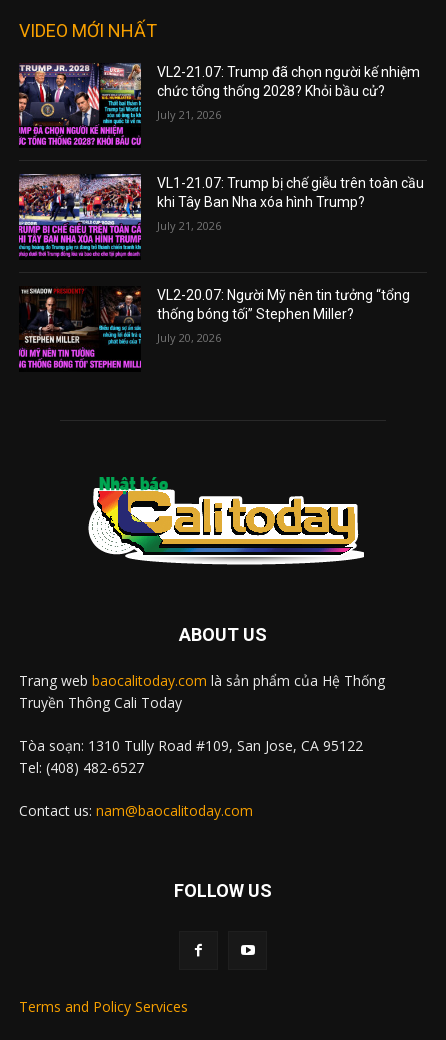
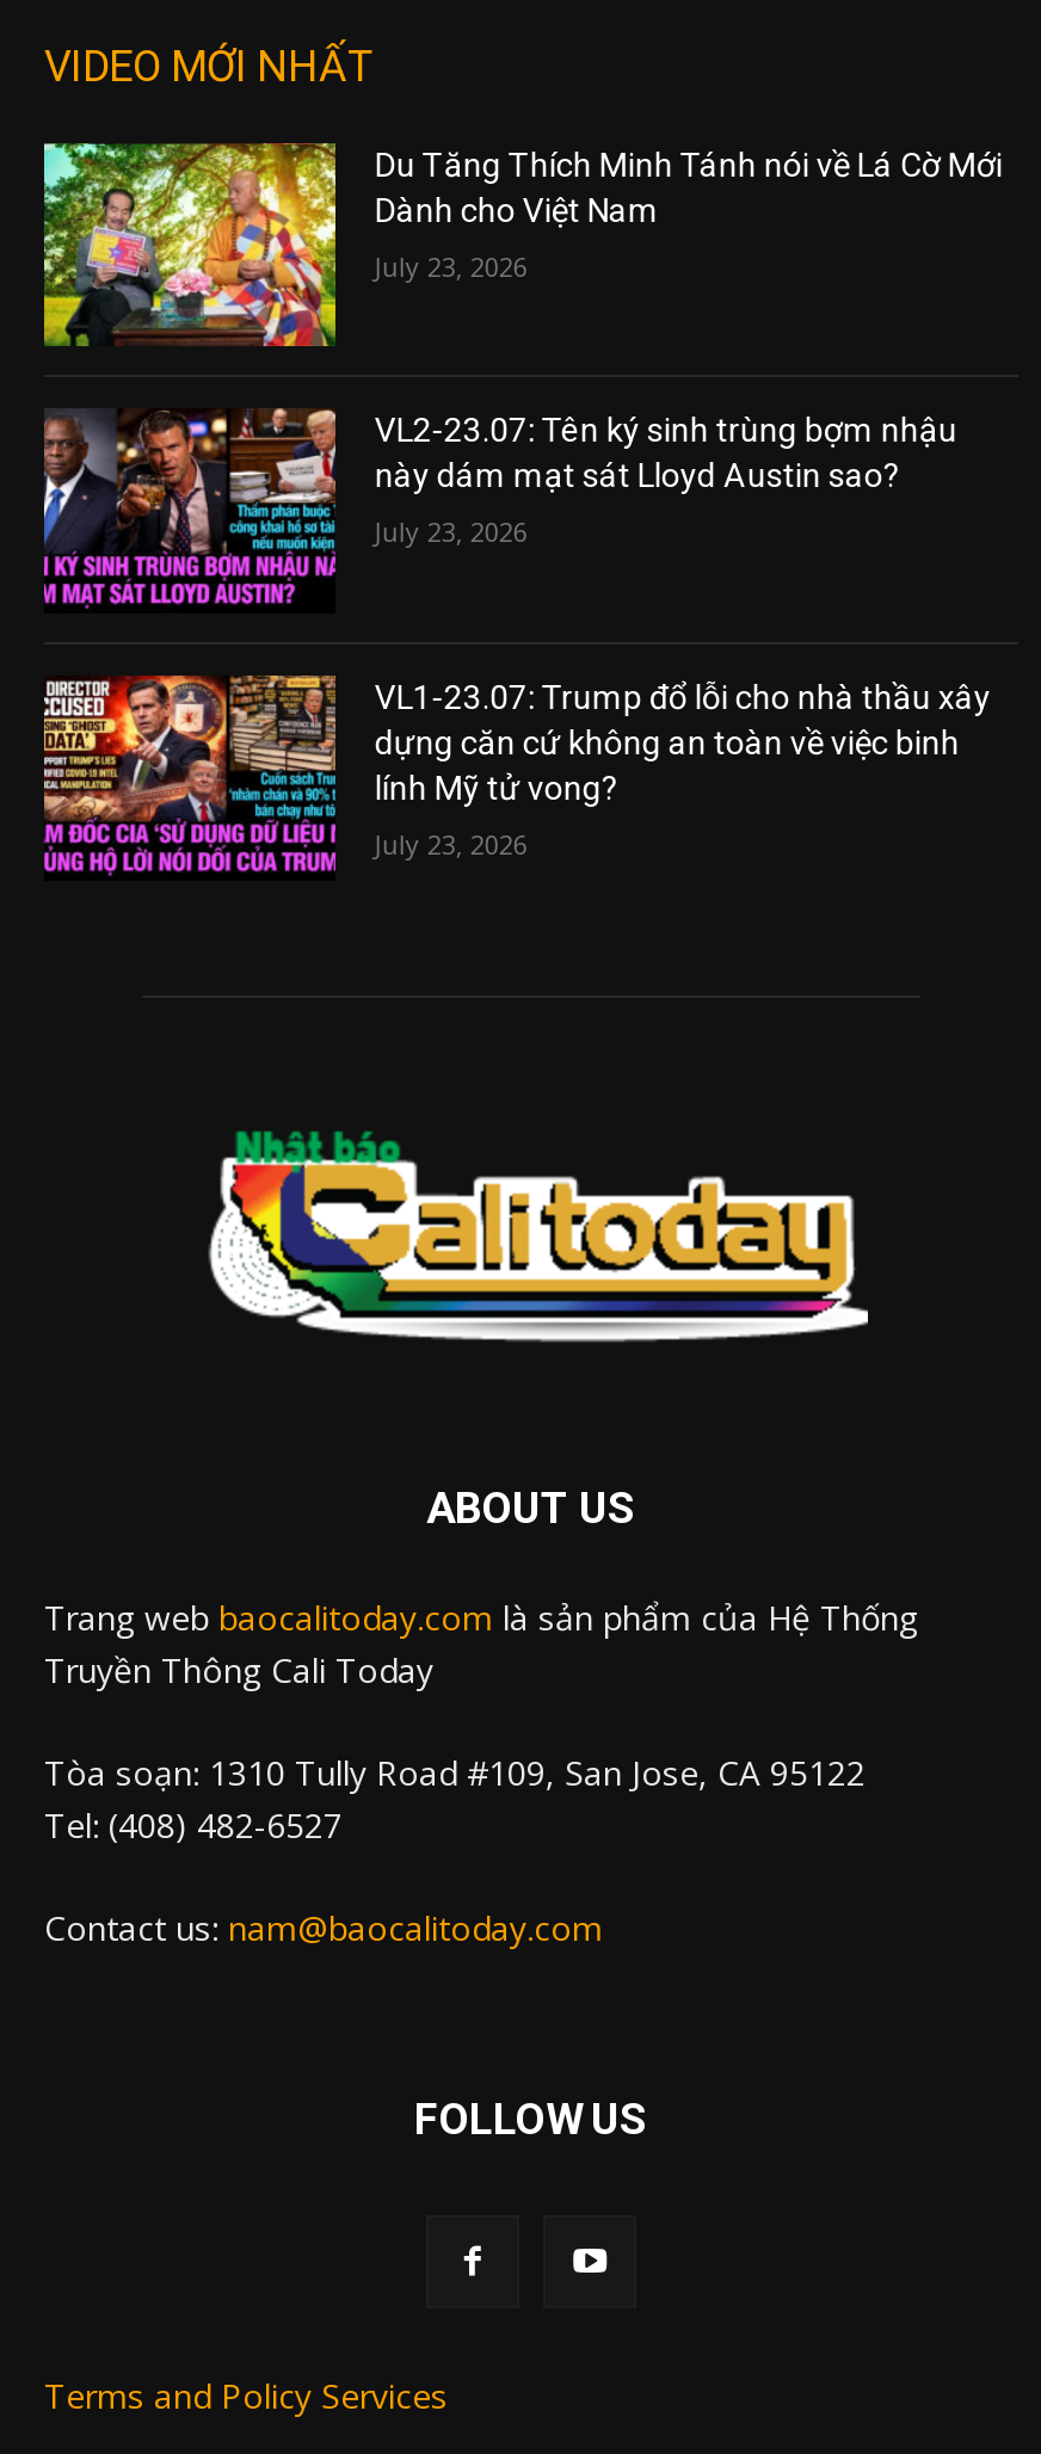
[18,63,420,148] [image] | VL2-21.07: Trump đã chọn người kế nhiệm | chức tổng thống 2028? Khỏi bầu cử? -> [42,141,1003,349] [image] | Du Tăng Thích Minh Tánh nói về Lá Cờ Mới | Dành cho Việt Nam
[157,107,221,122] July 21, 2026 -> [375,248,527,283] July 23, 2026
[18,173,424,257] [image] | VL1-21.07: Trump bị chế giễu trên toàn cầu | khi Tây Ban Nha xóa hình Trump? -> [42,406,957,604] [image] | VL2-23.07: Tên ký sinh trùng bợm nhậu | này dám mạt sát Lloyd Austin sao?
[157,218,221,233] July 21, 2026 -> [375,514,527,550] July 23, 2026
[19,286,410,367] [image] | VL2-20.07: Người Mỹ nên tin tưởng “tổng | thống bóng tối” Stephen Miller? -> [42,673,991,871] [image] | VL1-23.07: Trump đổ lỗi cho nhà thầu xây | dựng căn cứ không an toàn về việc binh | lính Mỹ tử vong?
[157,330,221,345] July 20, 2026 -> [375,826,527,862] July 23, 2026

